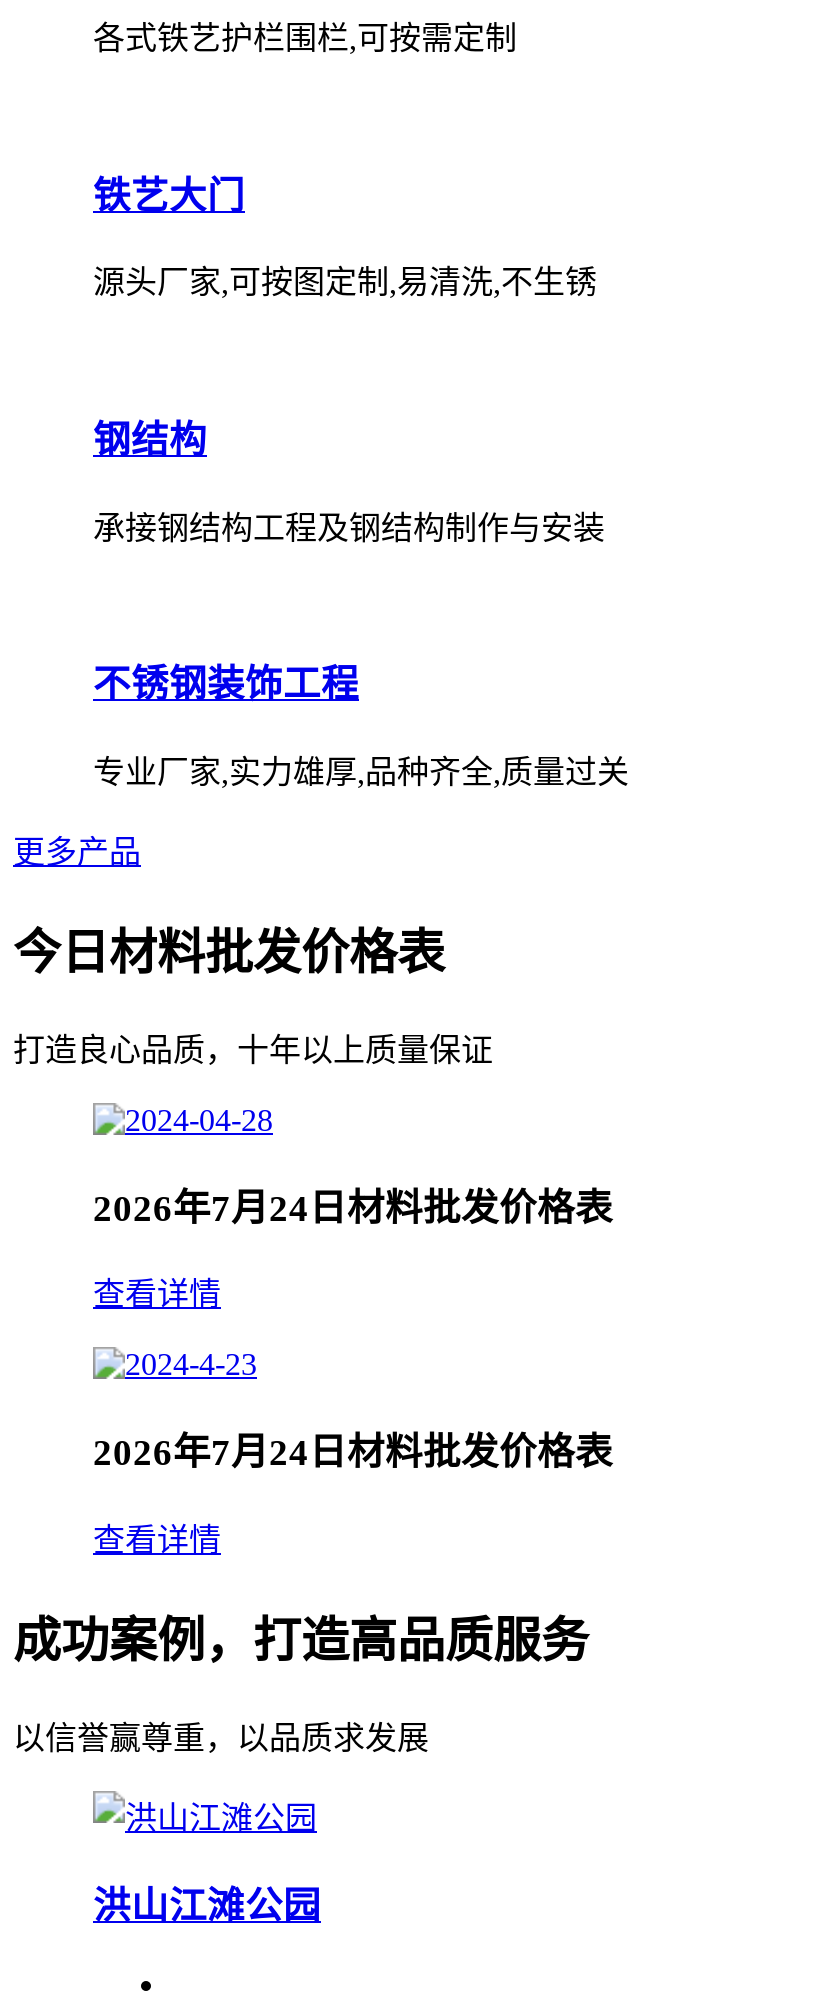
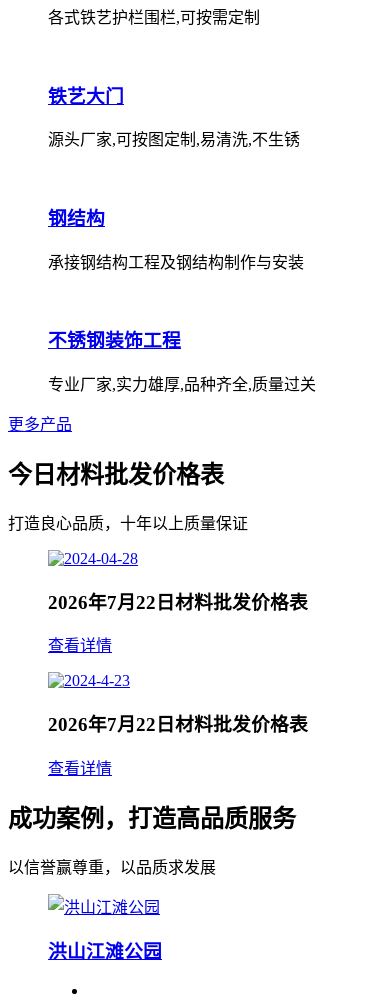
[93,1186,613,1228] 2026年7月24日材料批发价格表 -> [48,592,308,613] 2026年7月22日材料批发价格表
[93,1431,613,1473] 2026年7月24日材料批发价格表 -> [48,714,308,735] 2026年7月22日材料批发价格表

